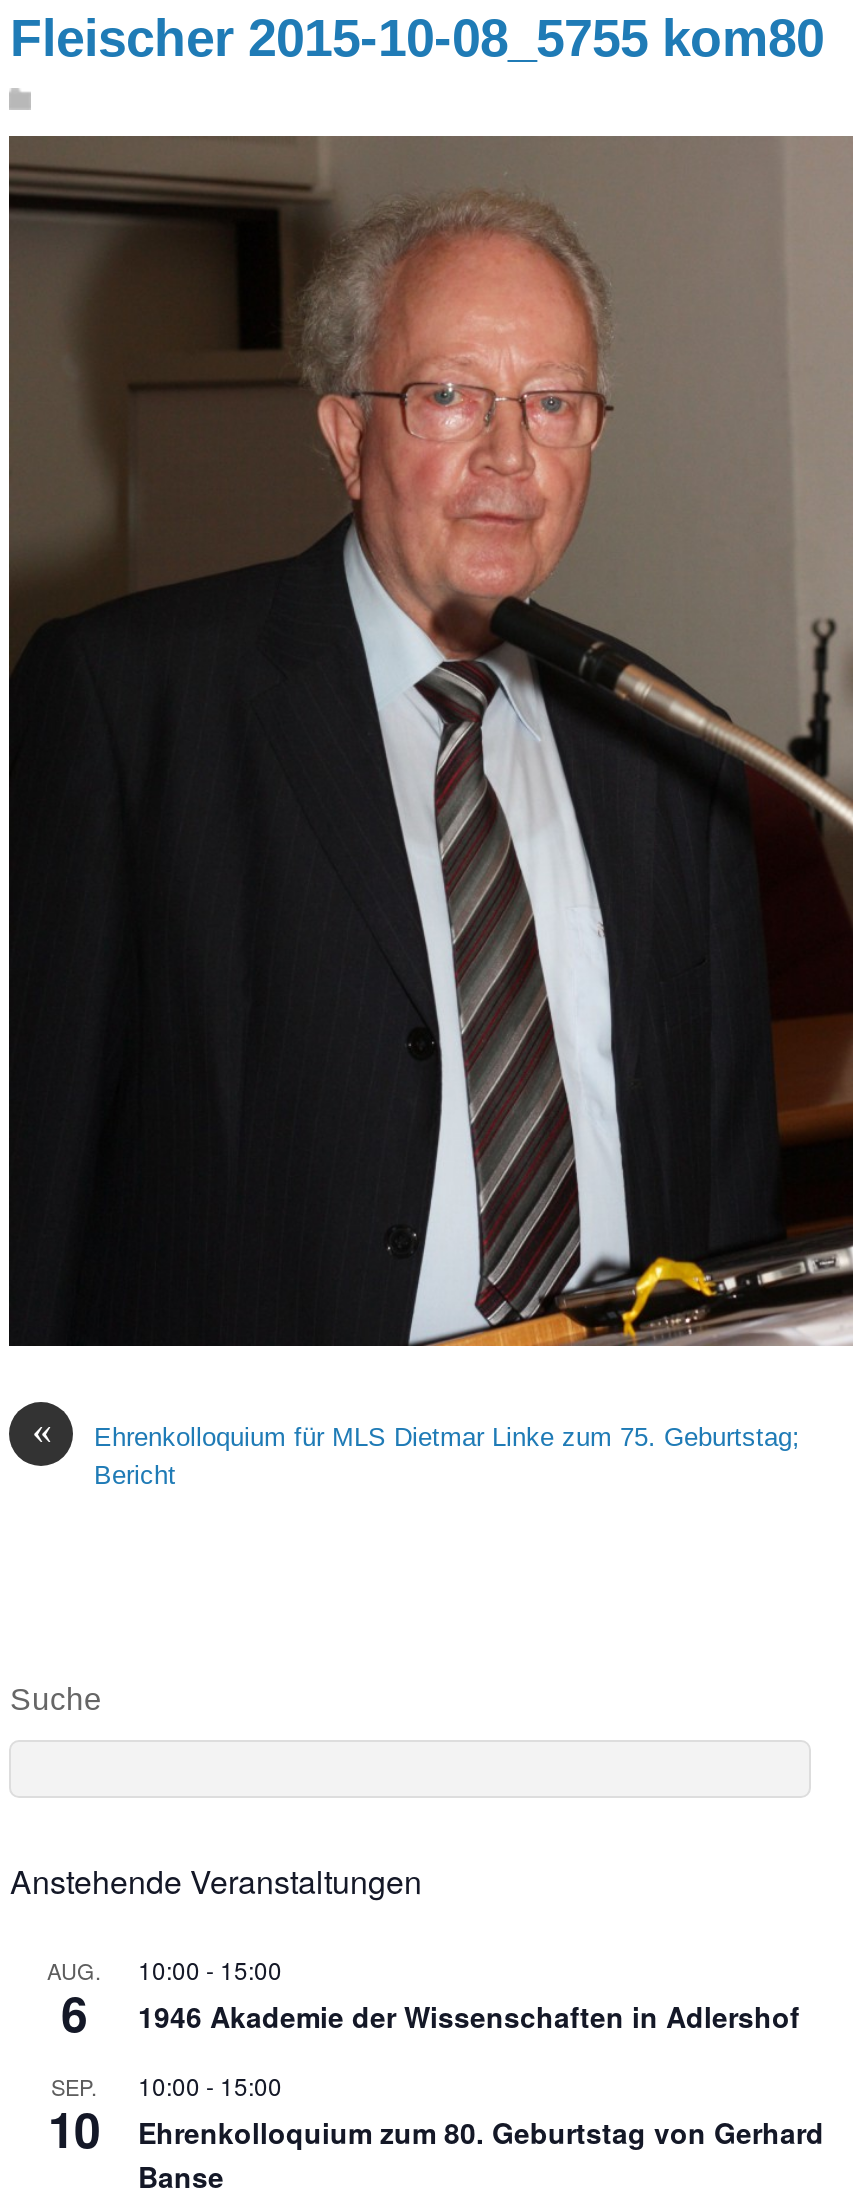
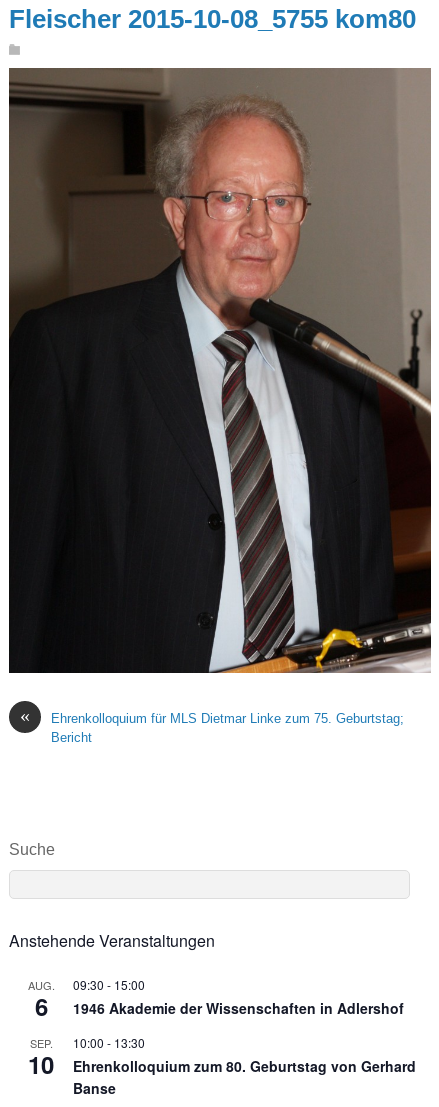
[47,1951,282,1985] AUG. 10:00 - 15:00 -> [28,976,145,993] AUG. 09:30 - 15:00
[51,2067,282,2101] SEP. 10:00 - 15:00 -> [30,1034,145,1051] SEP. 10:00 - 13:30

